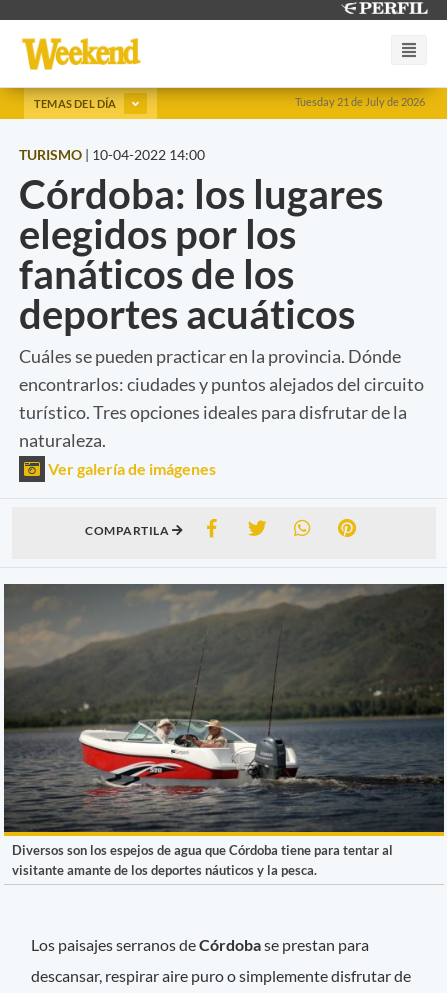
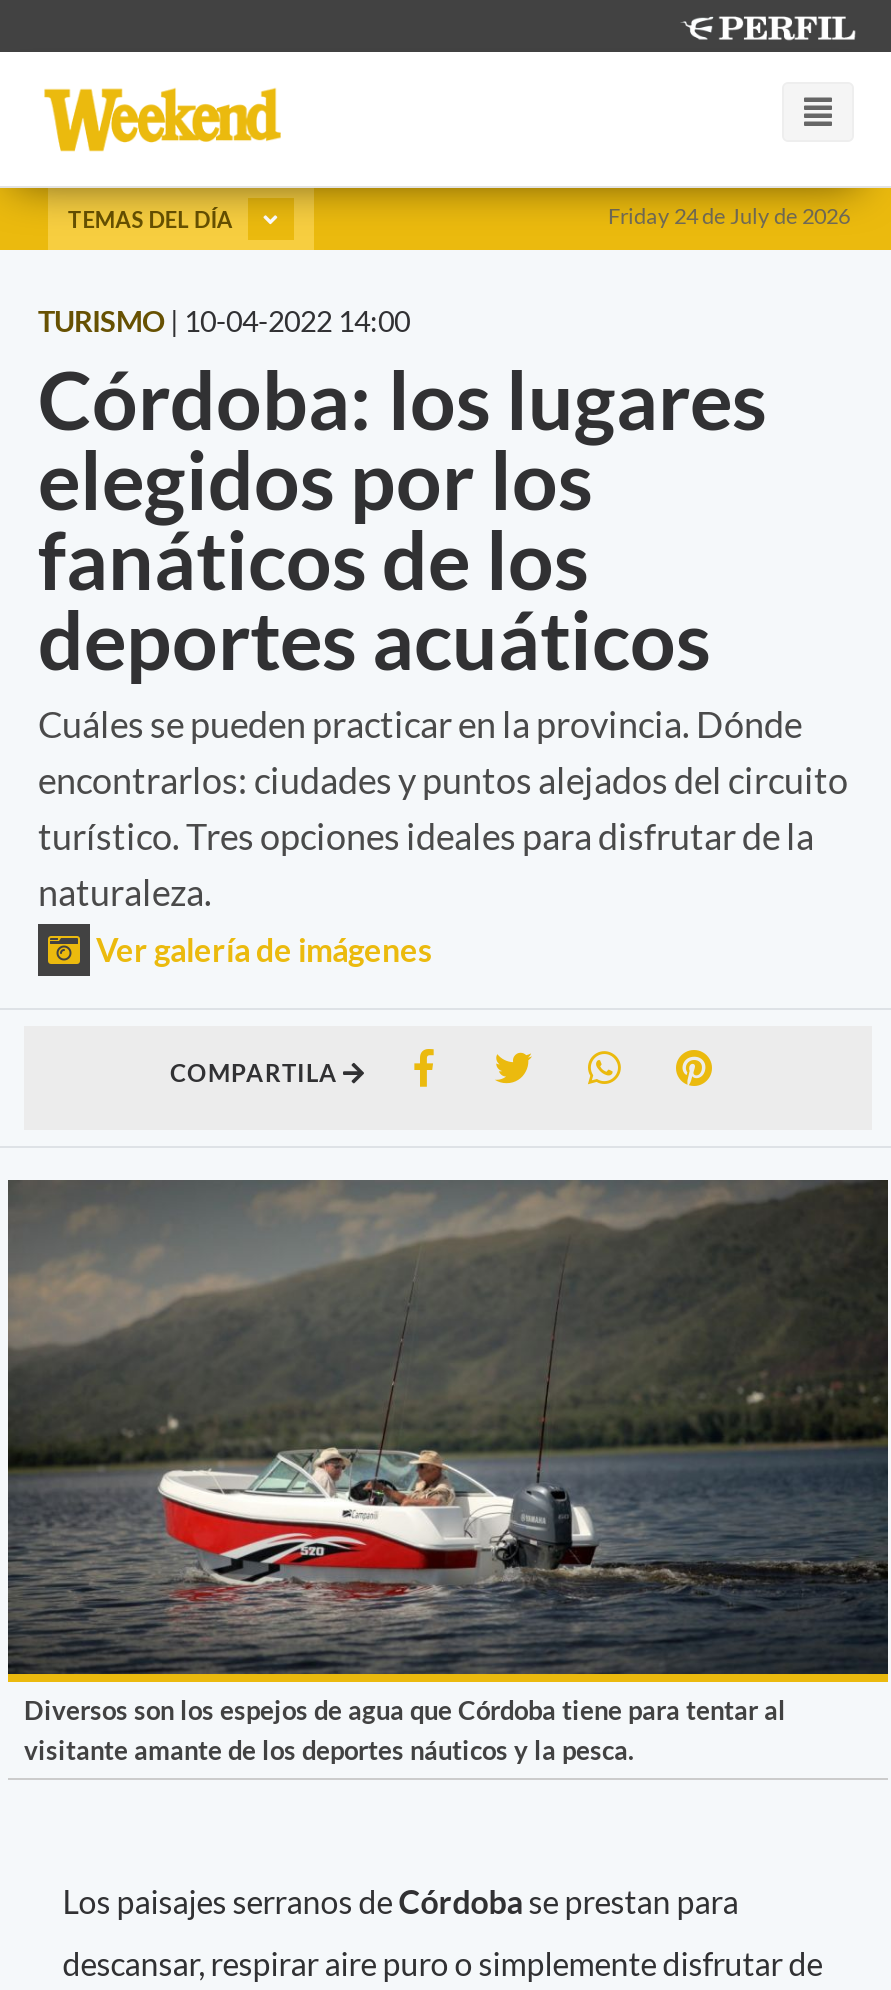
[295,95,425,108] Tuesday 21 de July de 2026 -> [608,202,850,228] Friday 24 de July de 2026

